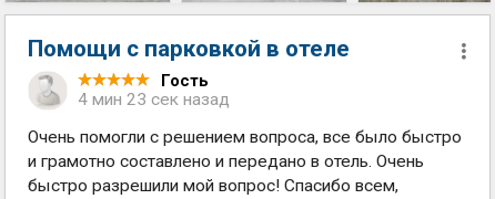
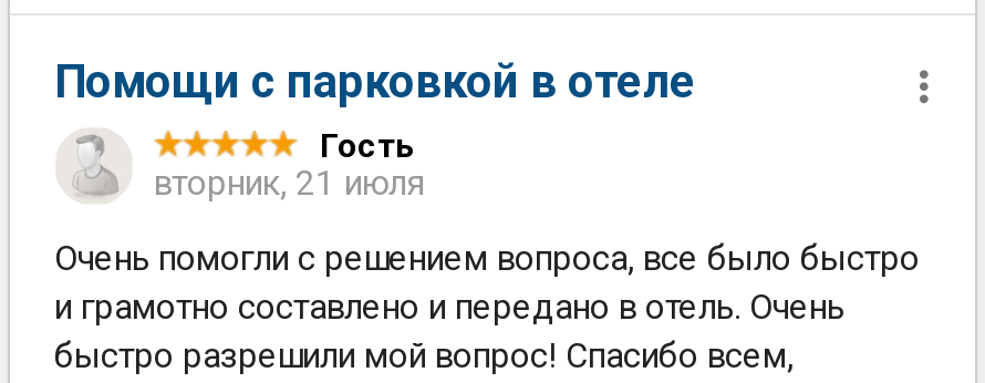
[78,90,230,109] 4 мин 23 сек назад -> [154,164,424,204] вторник, 21 июля

